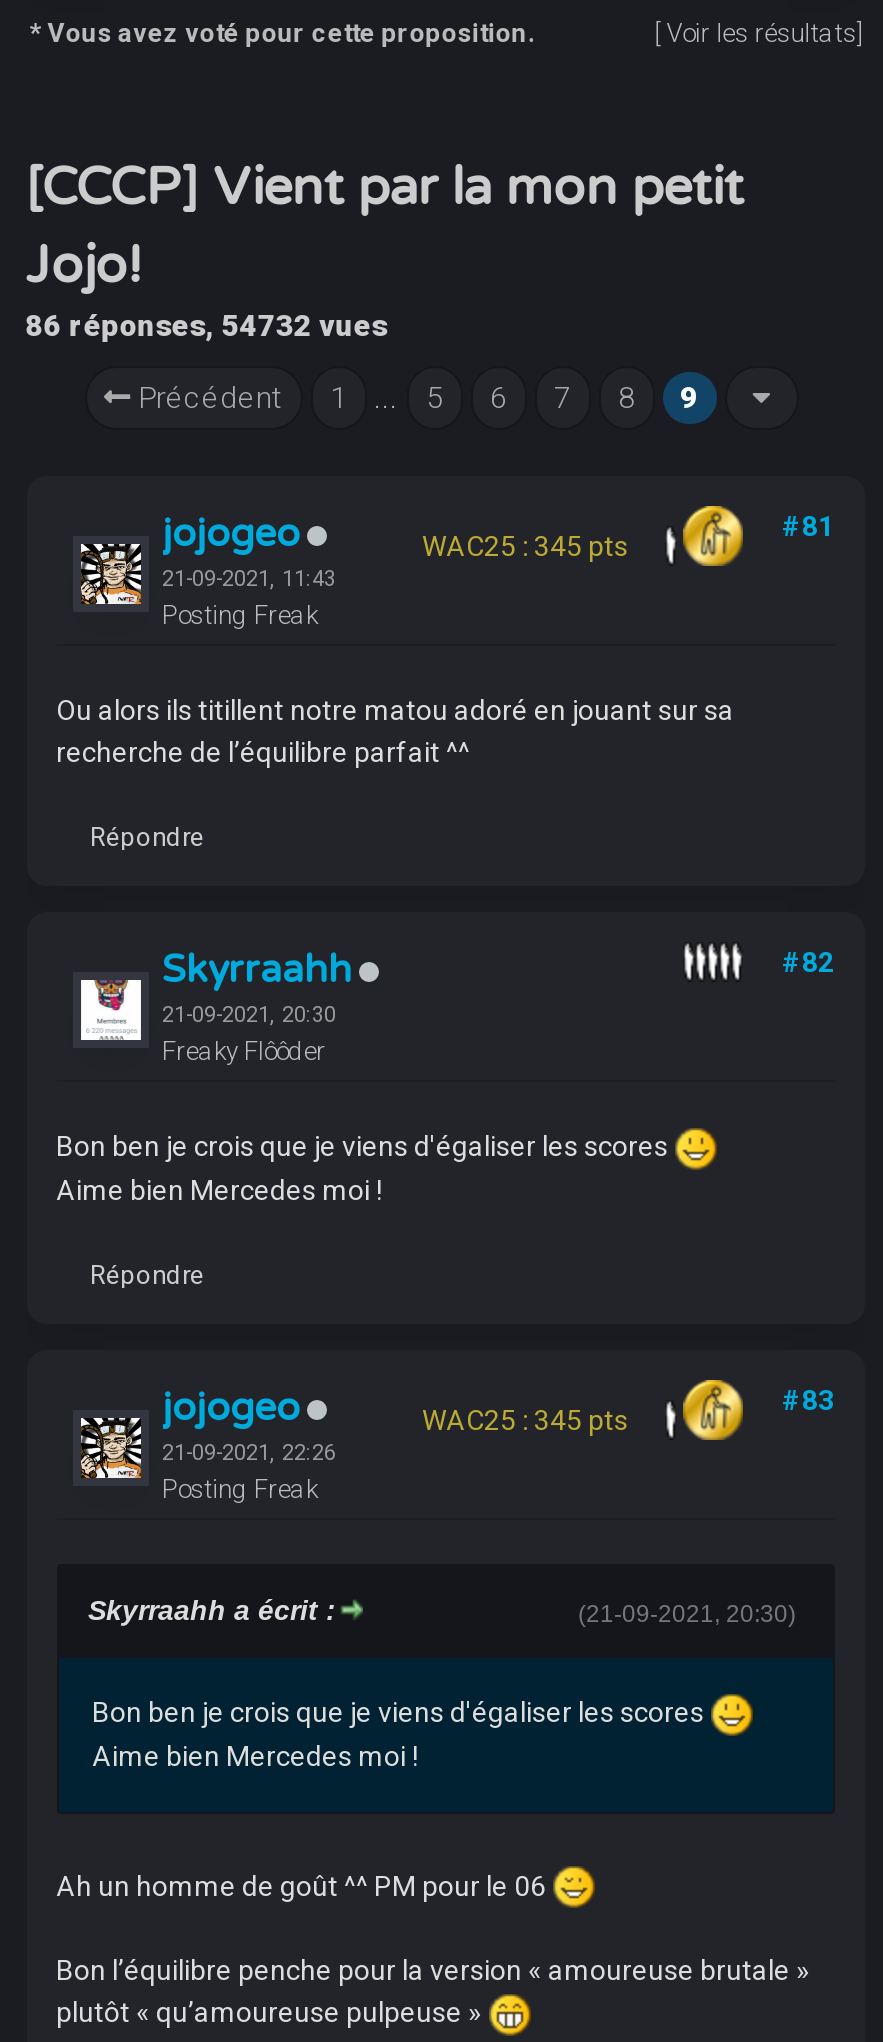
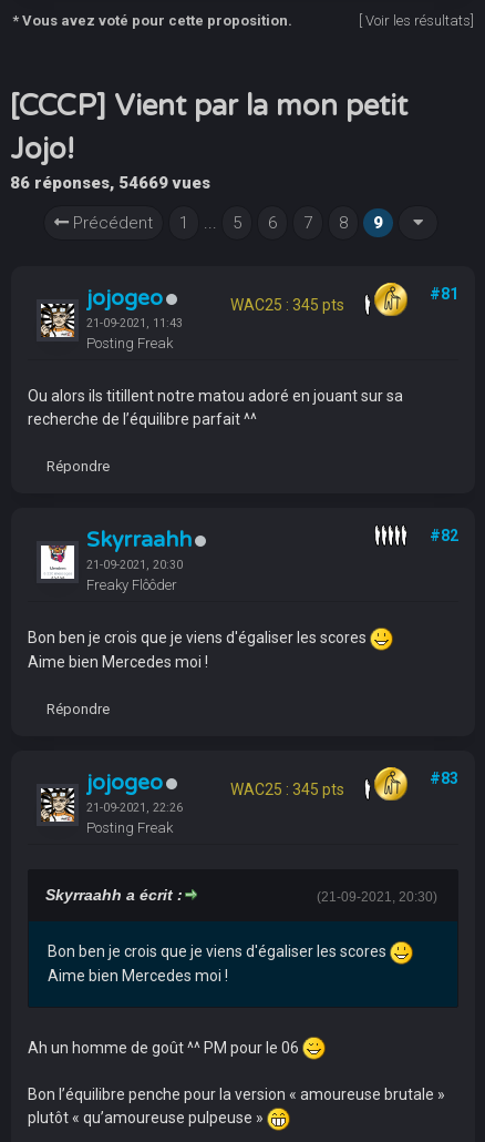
[26,308,388,344] 86 réponses, 54732 vues -> [10,173,211,193] 86 réponses, 54669 vues

